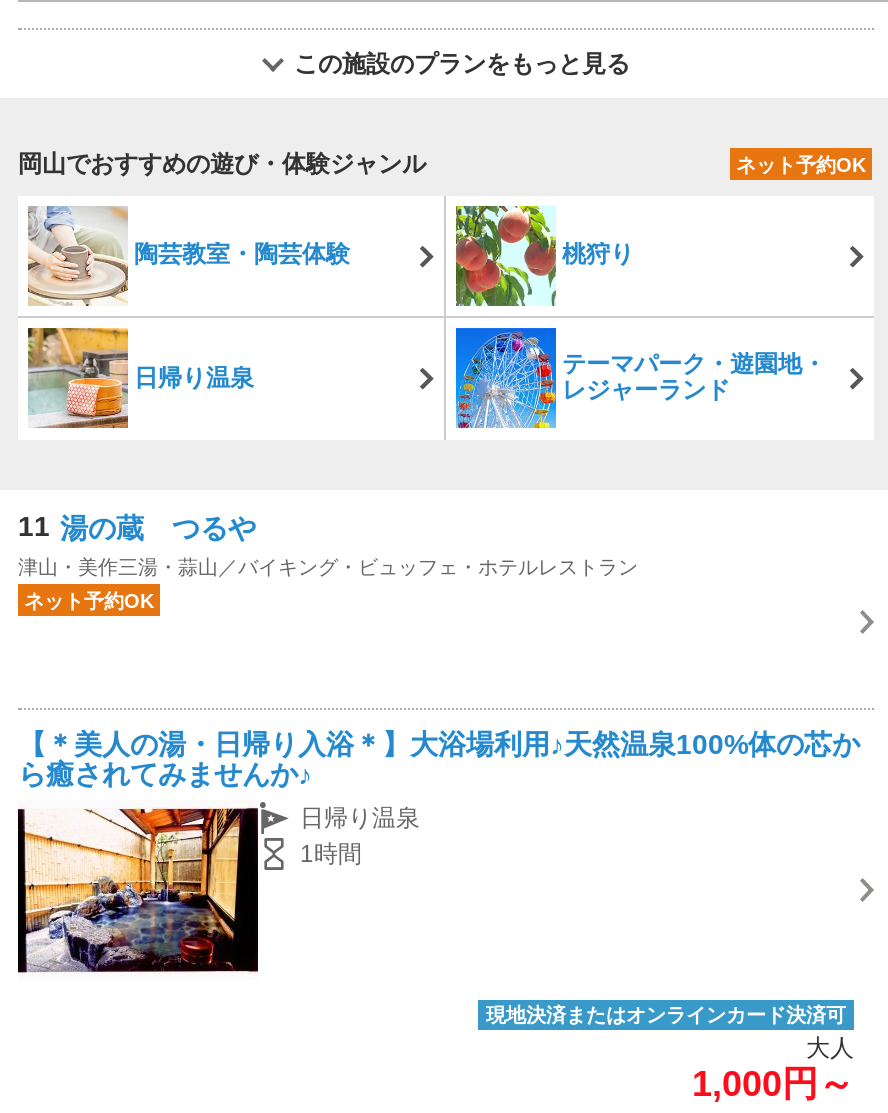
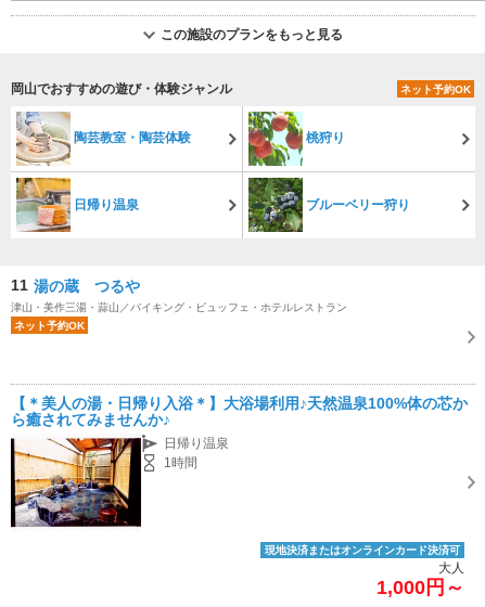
[454,326,826,430] [image] | テーマパーク・遊園地・ | レジャーランド -> [247,177,410,233] [image] | ブルーベリー狩り

